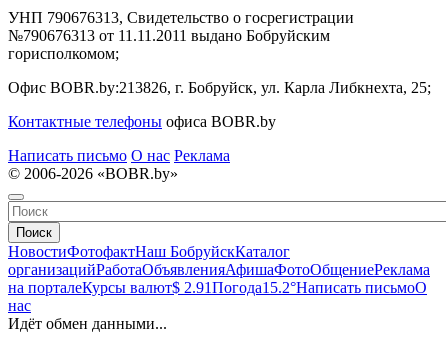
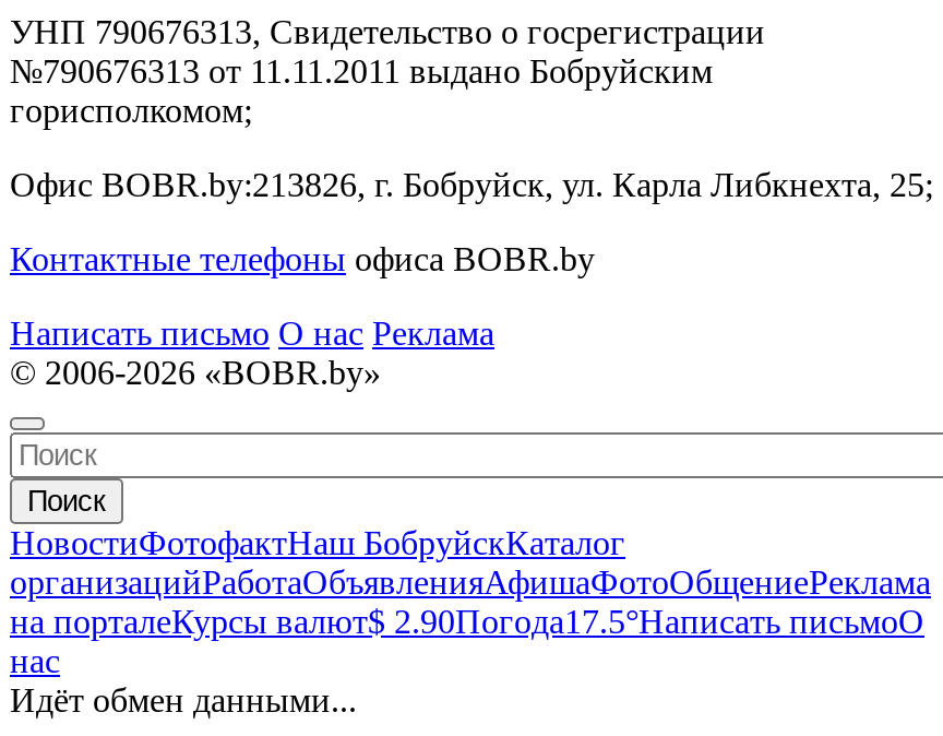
[8,279,427,296] на порталеКурсы валют$ 2.91Погода15.2°Написать письмоО -> [10,603,924,640] на порталеКурсы валют$ 2.90Погода17.5°Написать письмоО

